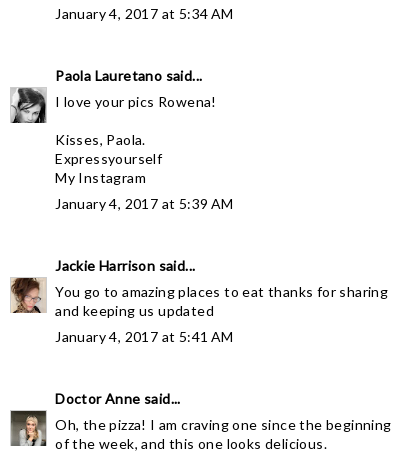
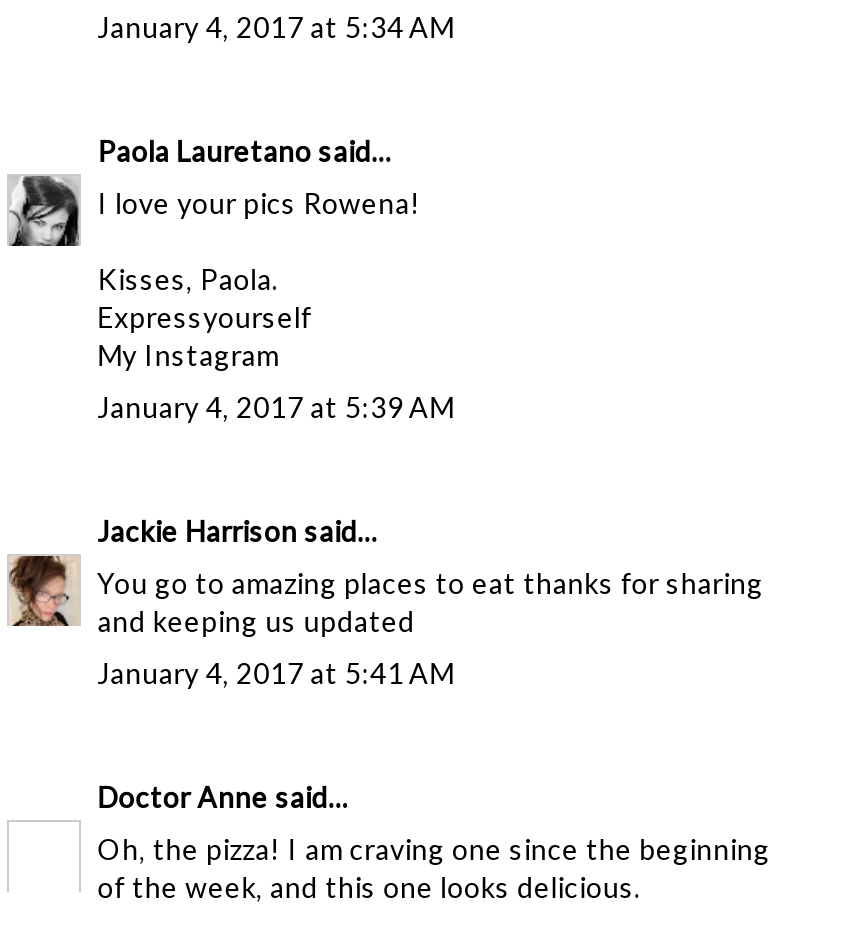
[10,410,47,447] [image] -> none

